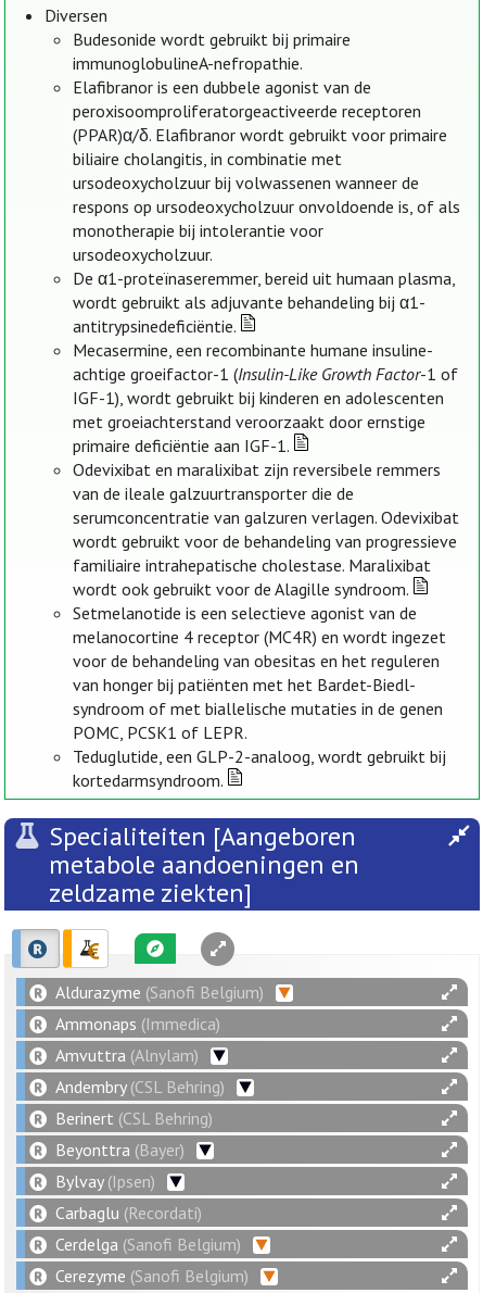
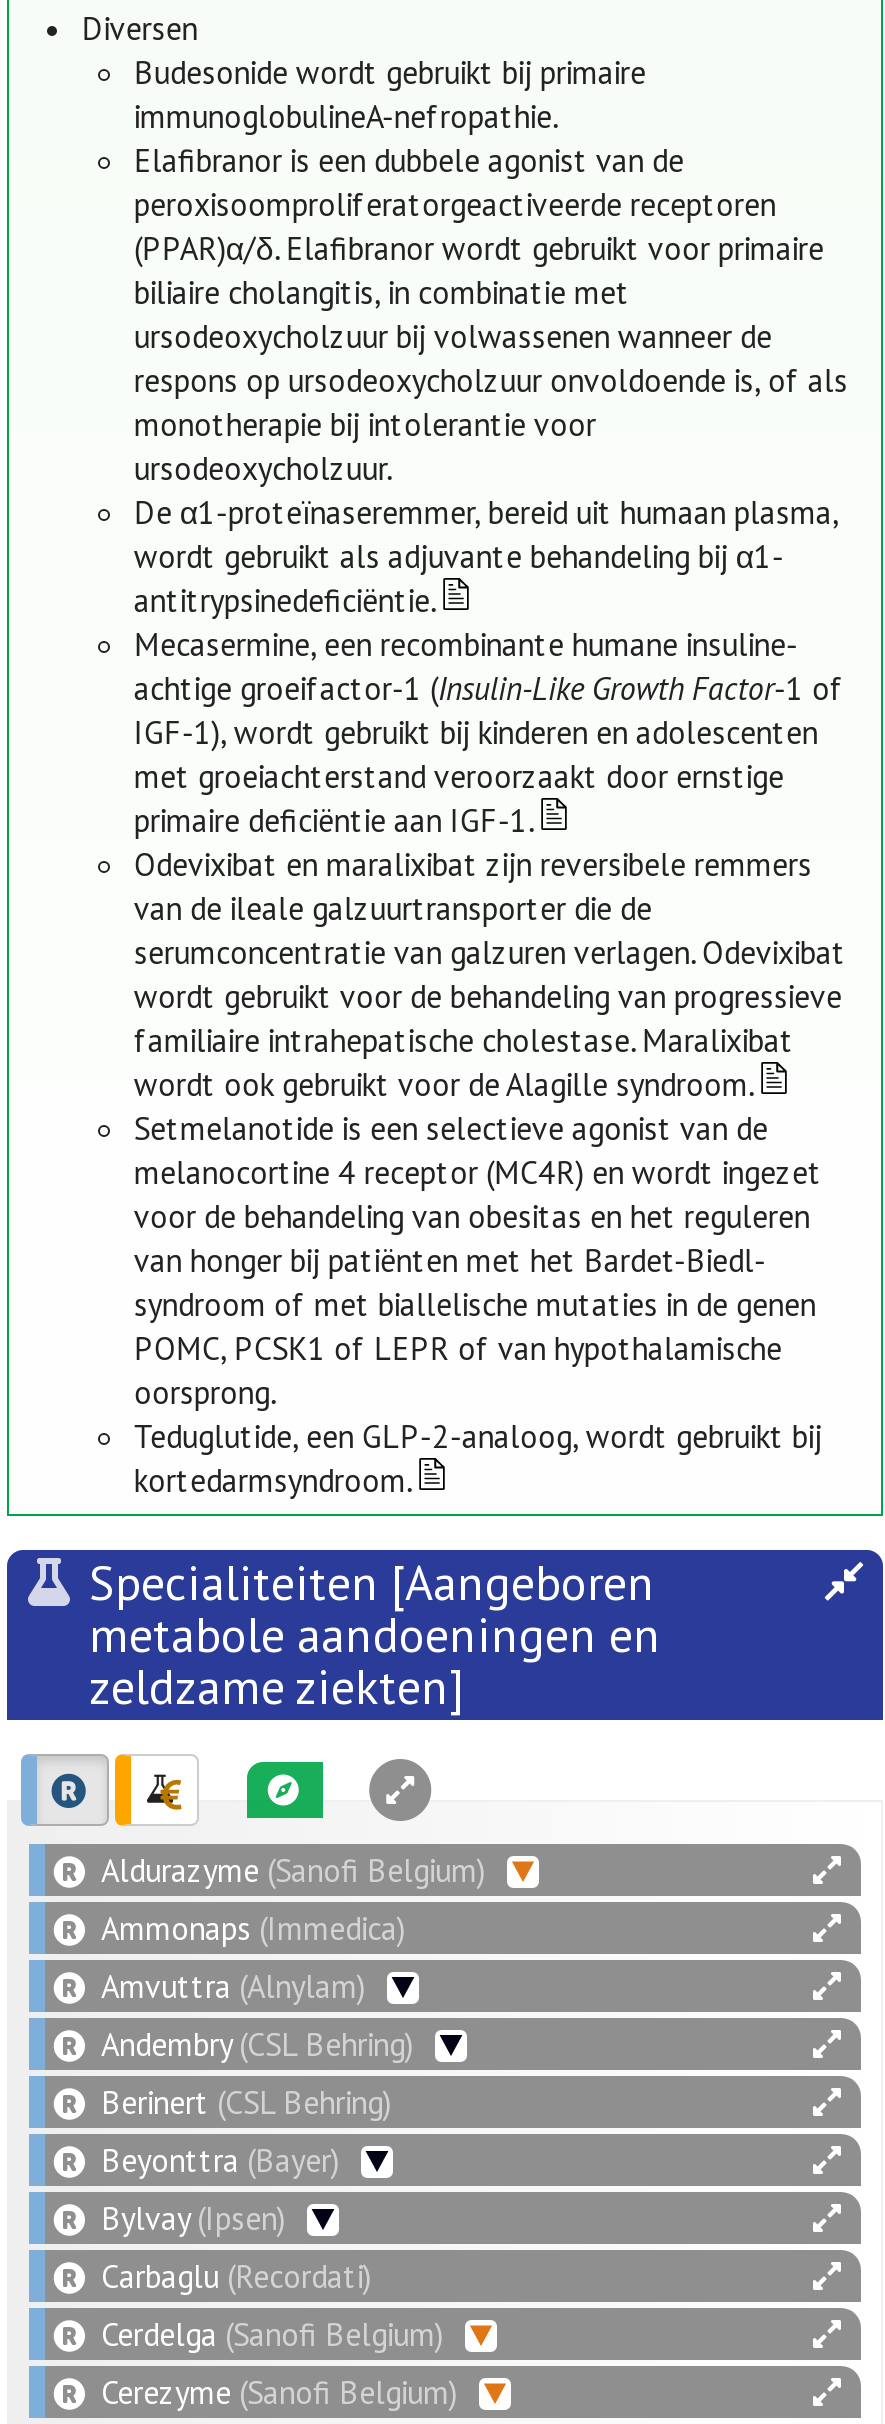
[73,722,248,743] POMC, PCSK1 of LEPR. -> [134,1328,782,1412] POMC, PCSK1 of LEPR of van hypothalamische | oorsprong.

